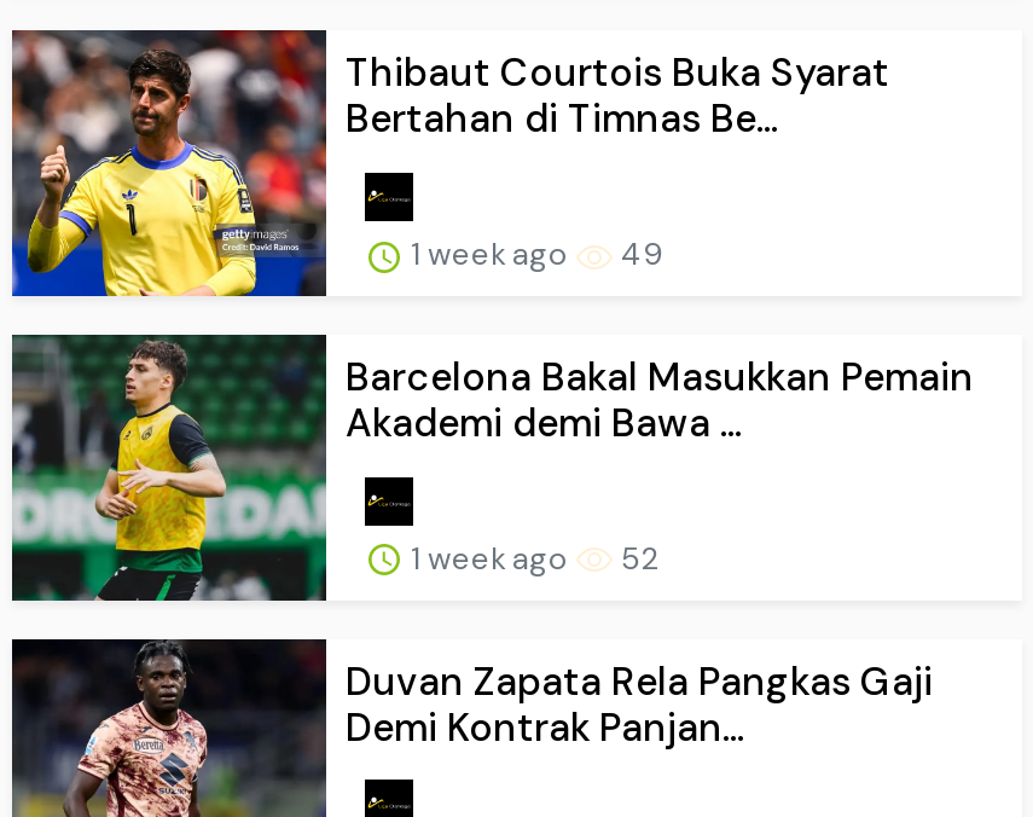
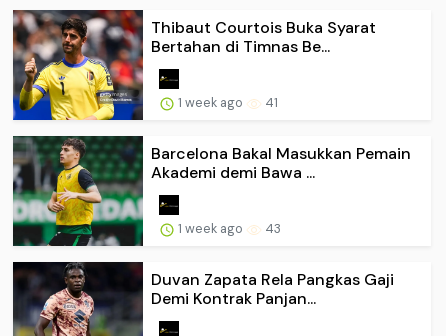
[404,233,662,274] 1 week ago 49 -> [175,94,278,111] 1 week ago 41
[404,537,657,578] 1 week ago 52 -> [175,220,281,237] 1 week ago 43

